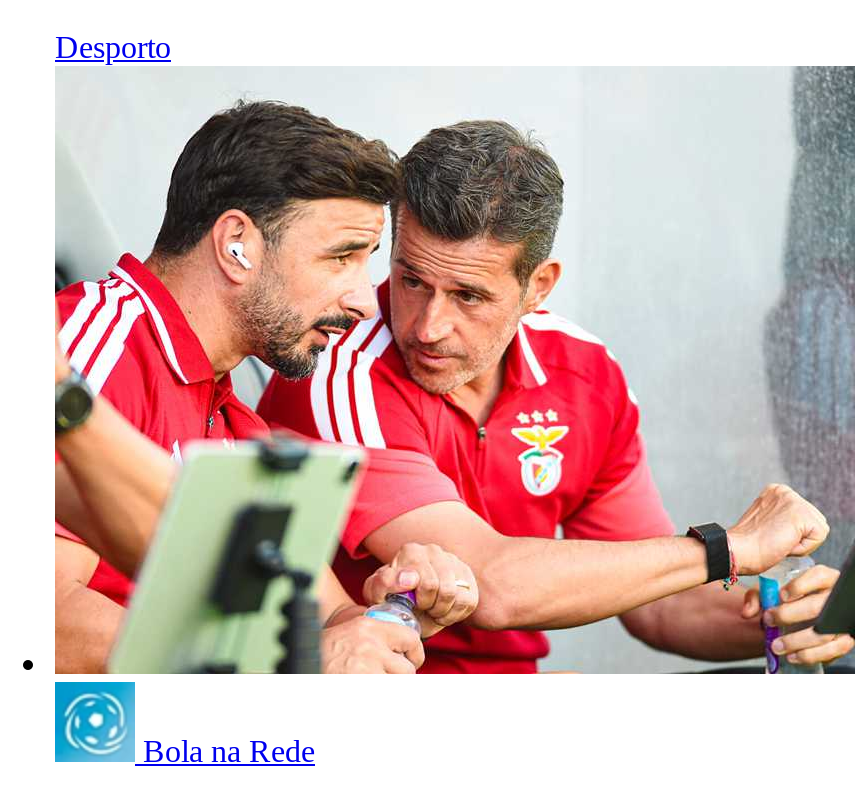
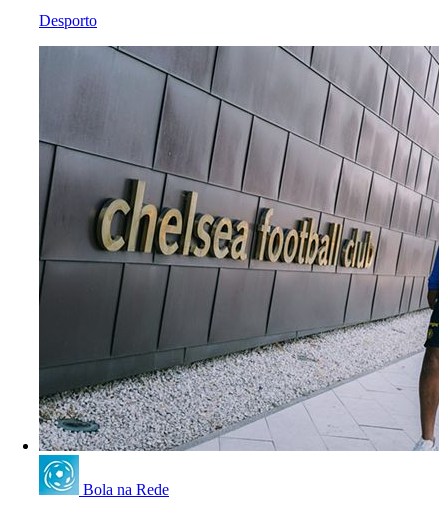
[53,64,849,676] [image] -> [38,45,436,452] [image]

